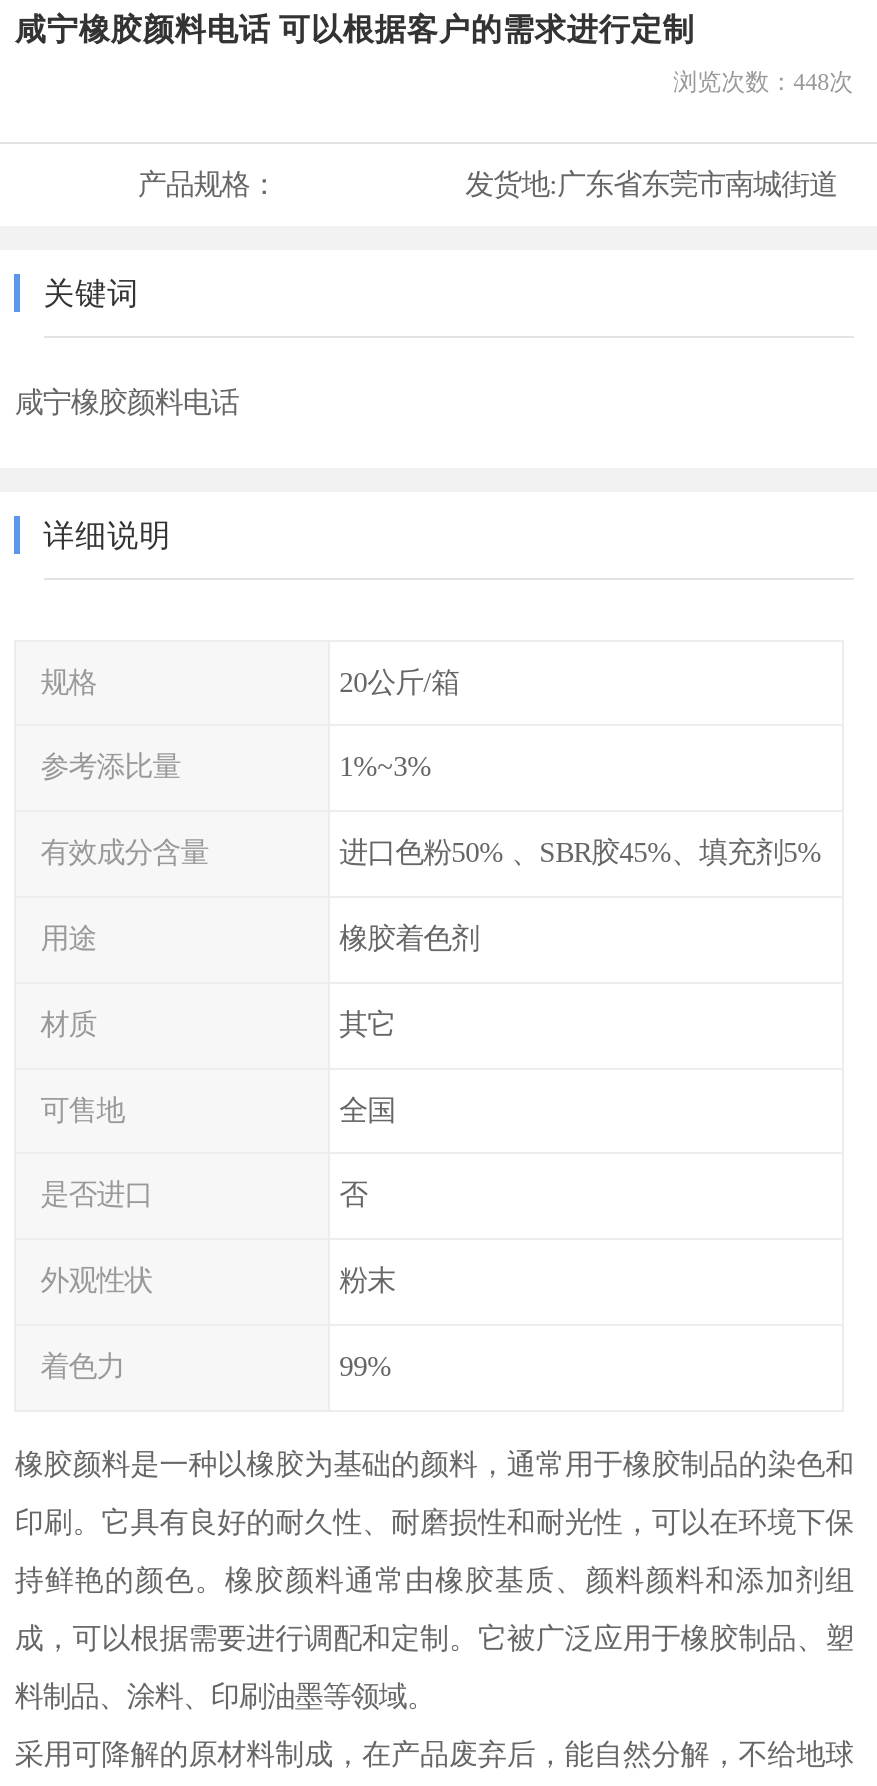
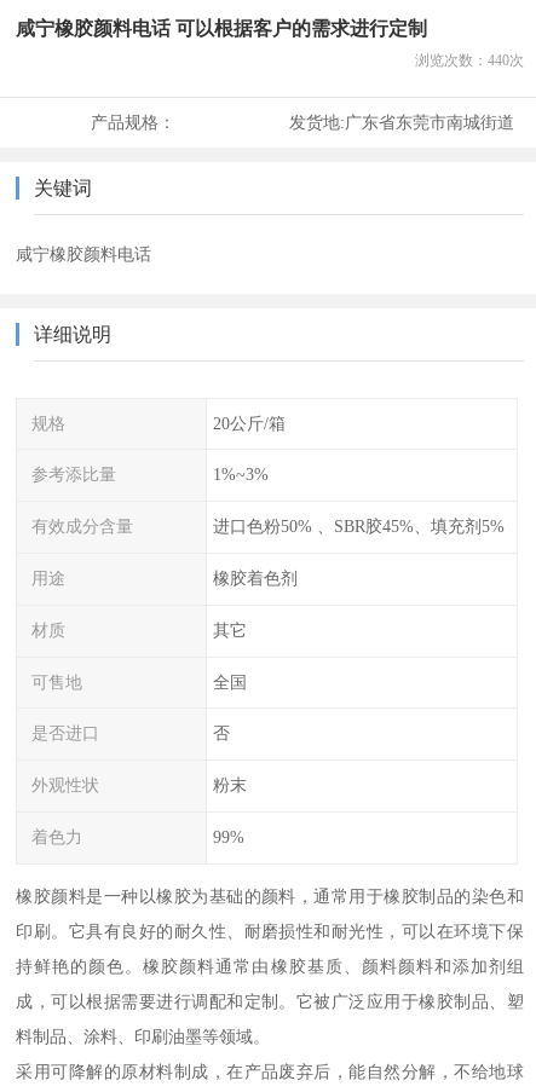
[673,67,853,95] 浏览次数：448次 -> [415,52,524,68] 浏览次数：440次

